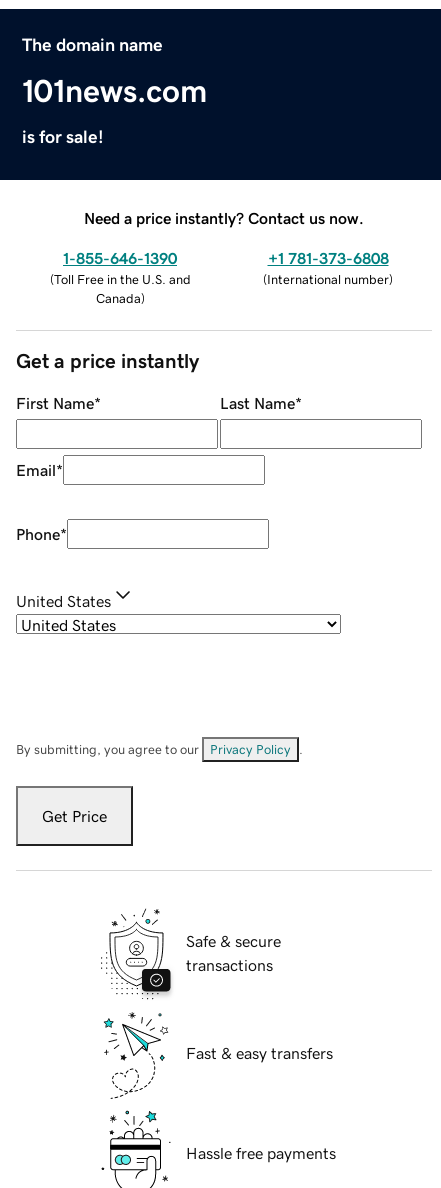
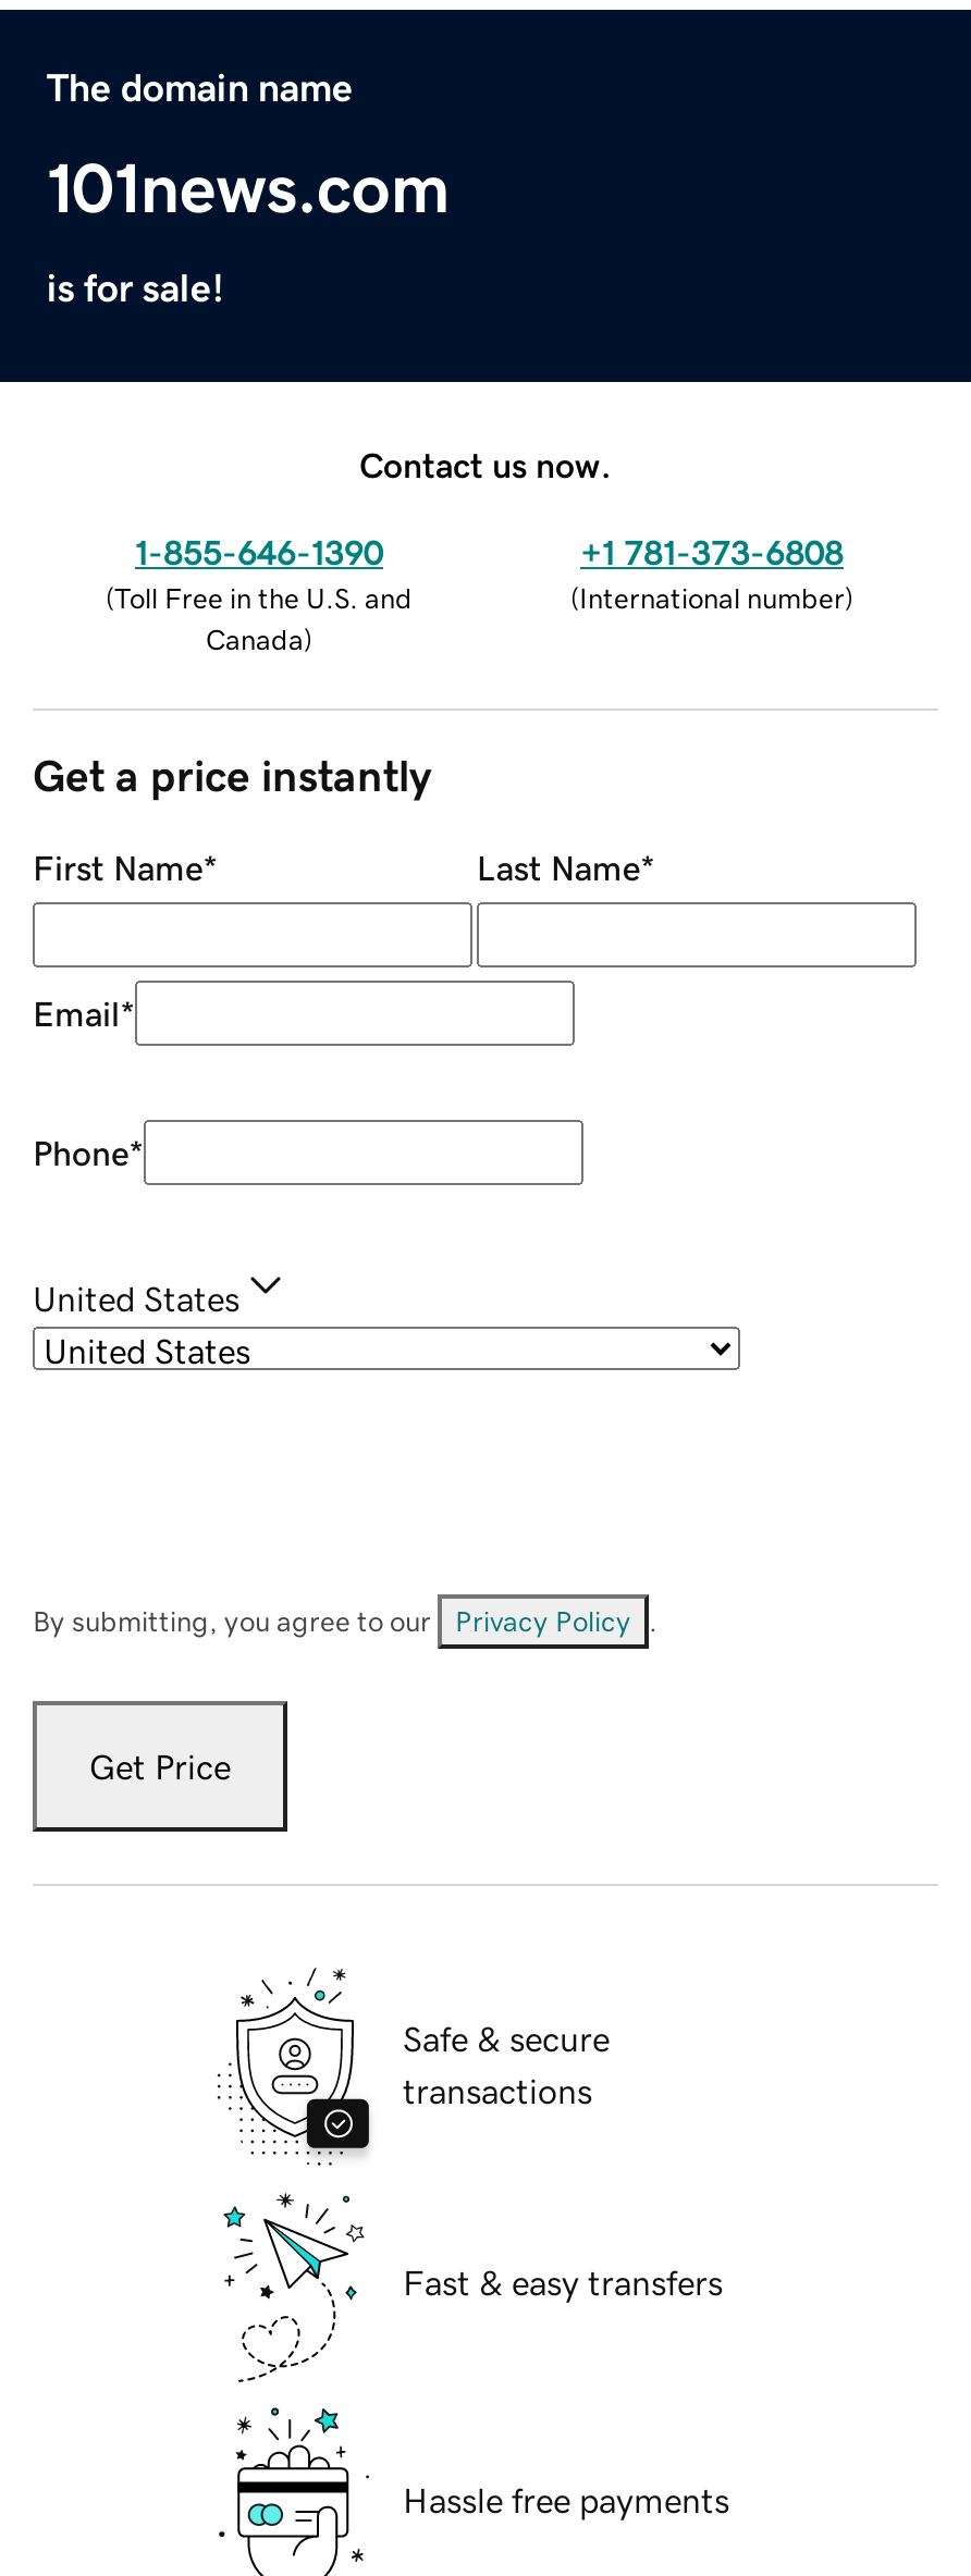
[84,210,364,226] Need a price instantly? Contact us now. -> [359,446,612,481] Contact us now.

